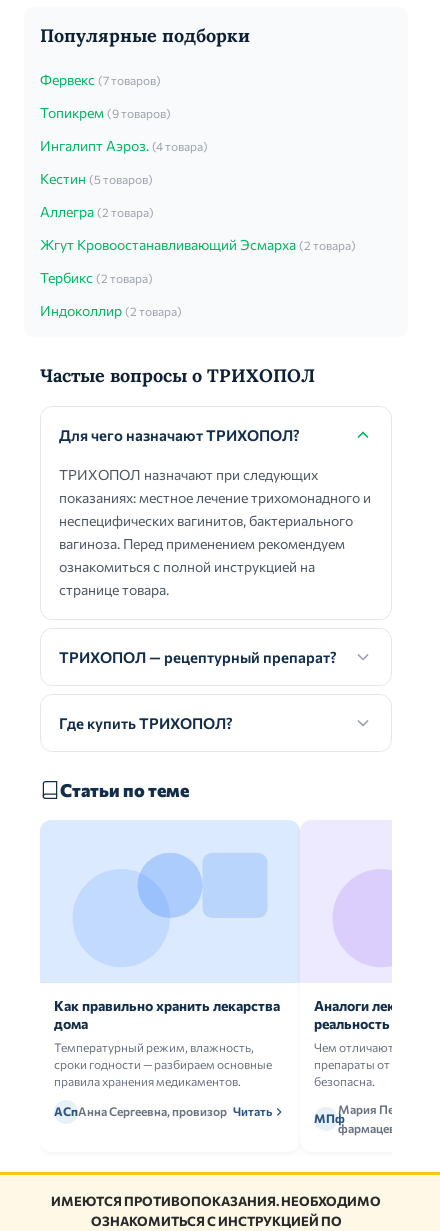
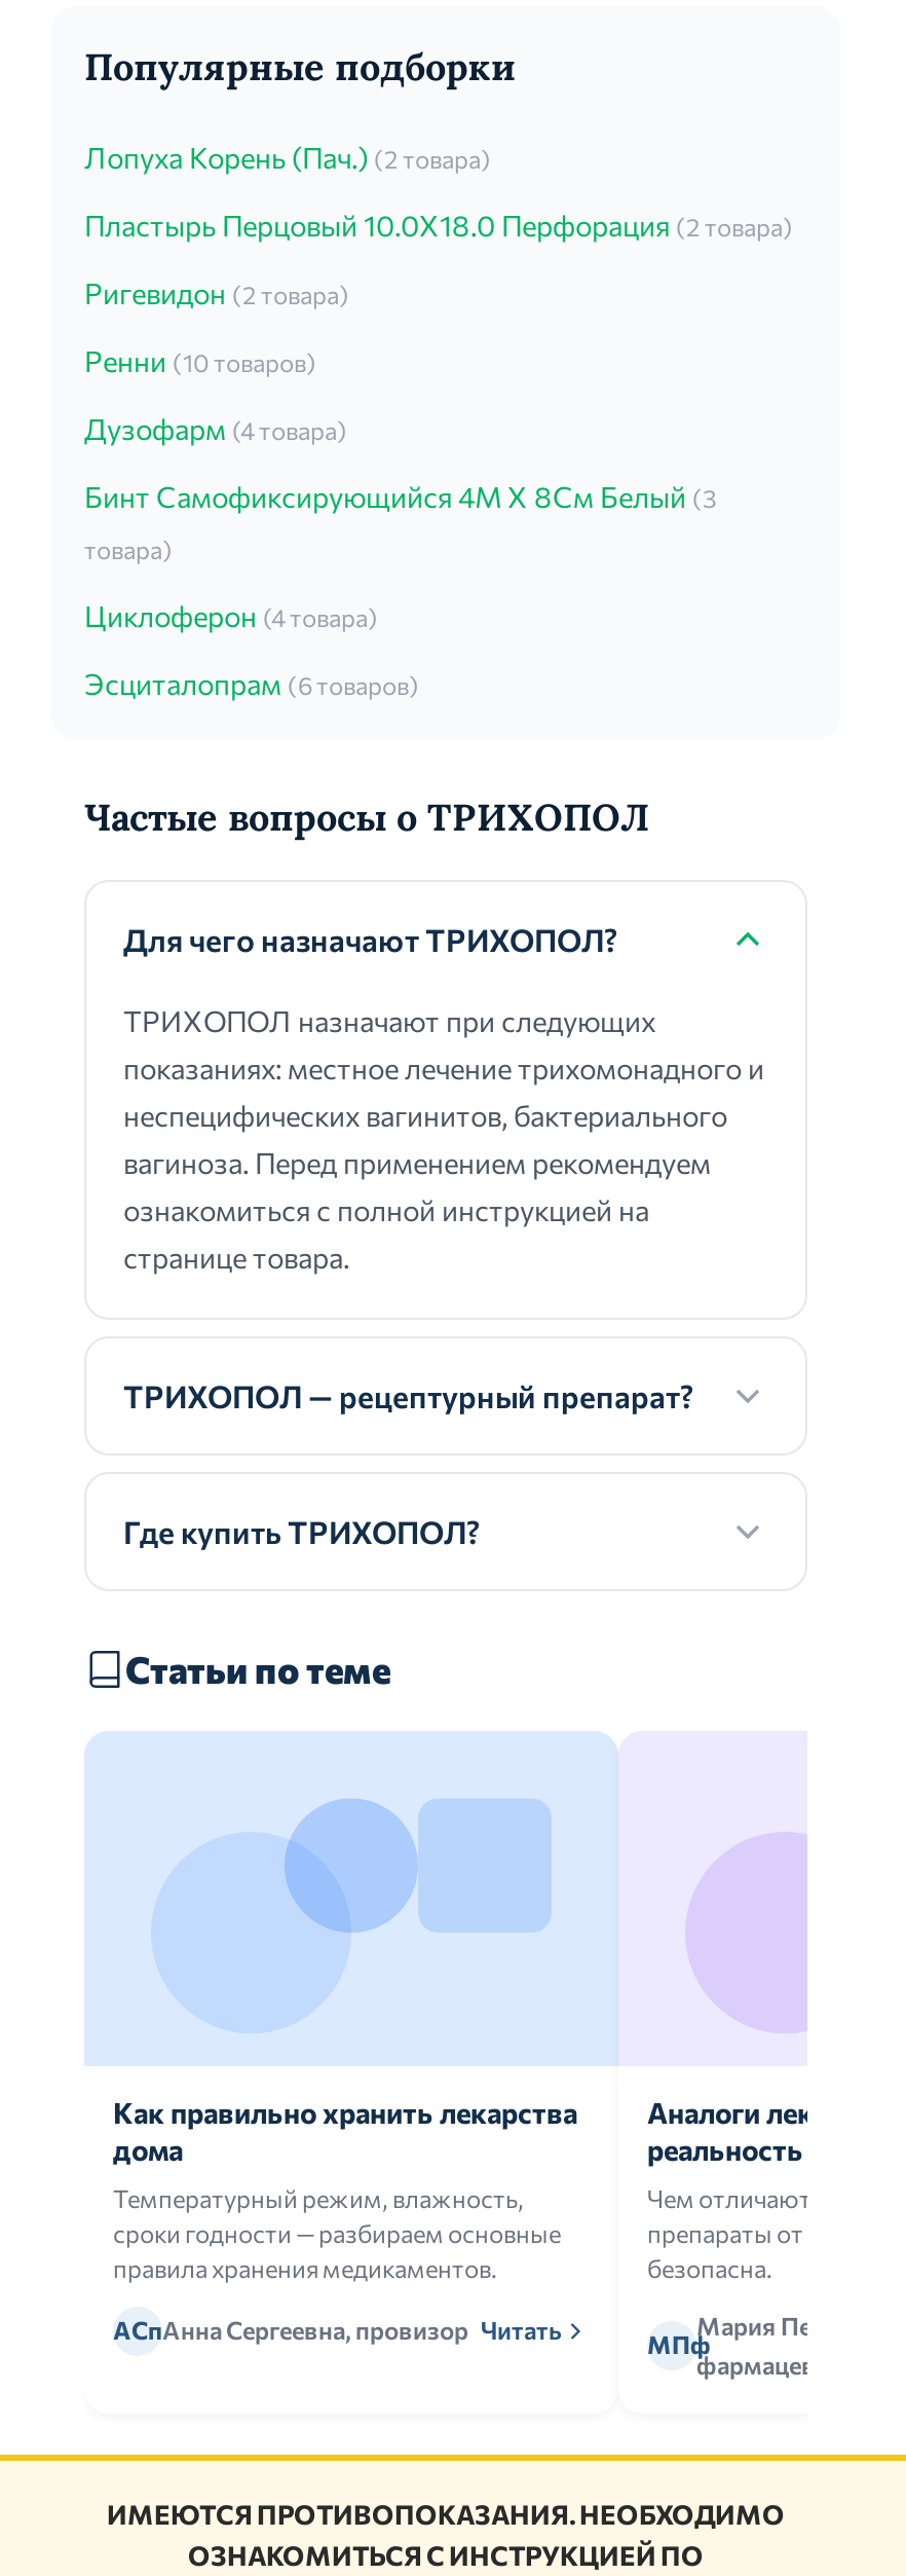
[40,71,356,319] Фервекс (7 товаров) | Топикрем (9 товаров) | Ингалипт Аэроз. (4 товара) | Кестин (5 товаров) | Аллегра (2 товара) | Жгут Кровоостанавливающий Эсмарха (2 товара) | Тербикс (2 товара) | Индоколлир (2 товара) -> [84,140,793,701] Лопуха Корень (Пач.) (2 товара) | Пластырь Перцовый 10.0Х18.0 Перфорация (2 товара) | Ригевидон (2 товара) | Ренни (10 товаров) | Дузофарм (4 товара) | Бинт Самофиксирующийся 4М Х 8См Белый (3 | товара) | Циклоферон (4 товара) | Эсциталопрам (6 товаров)

